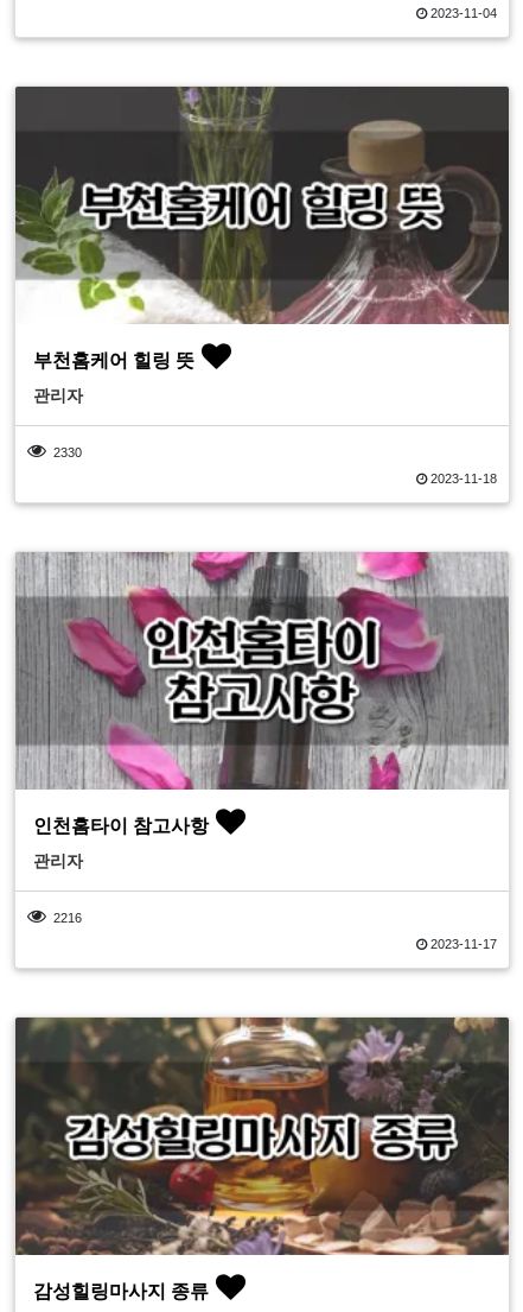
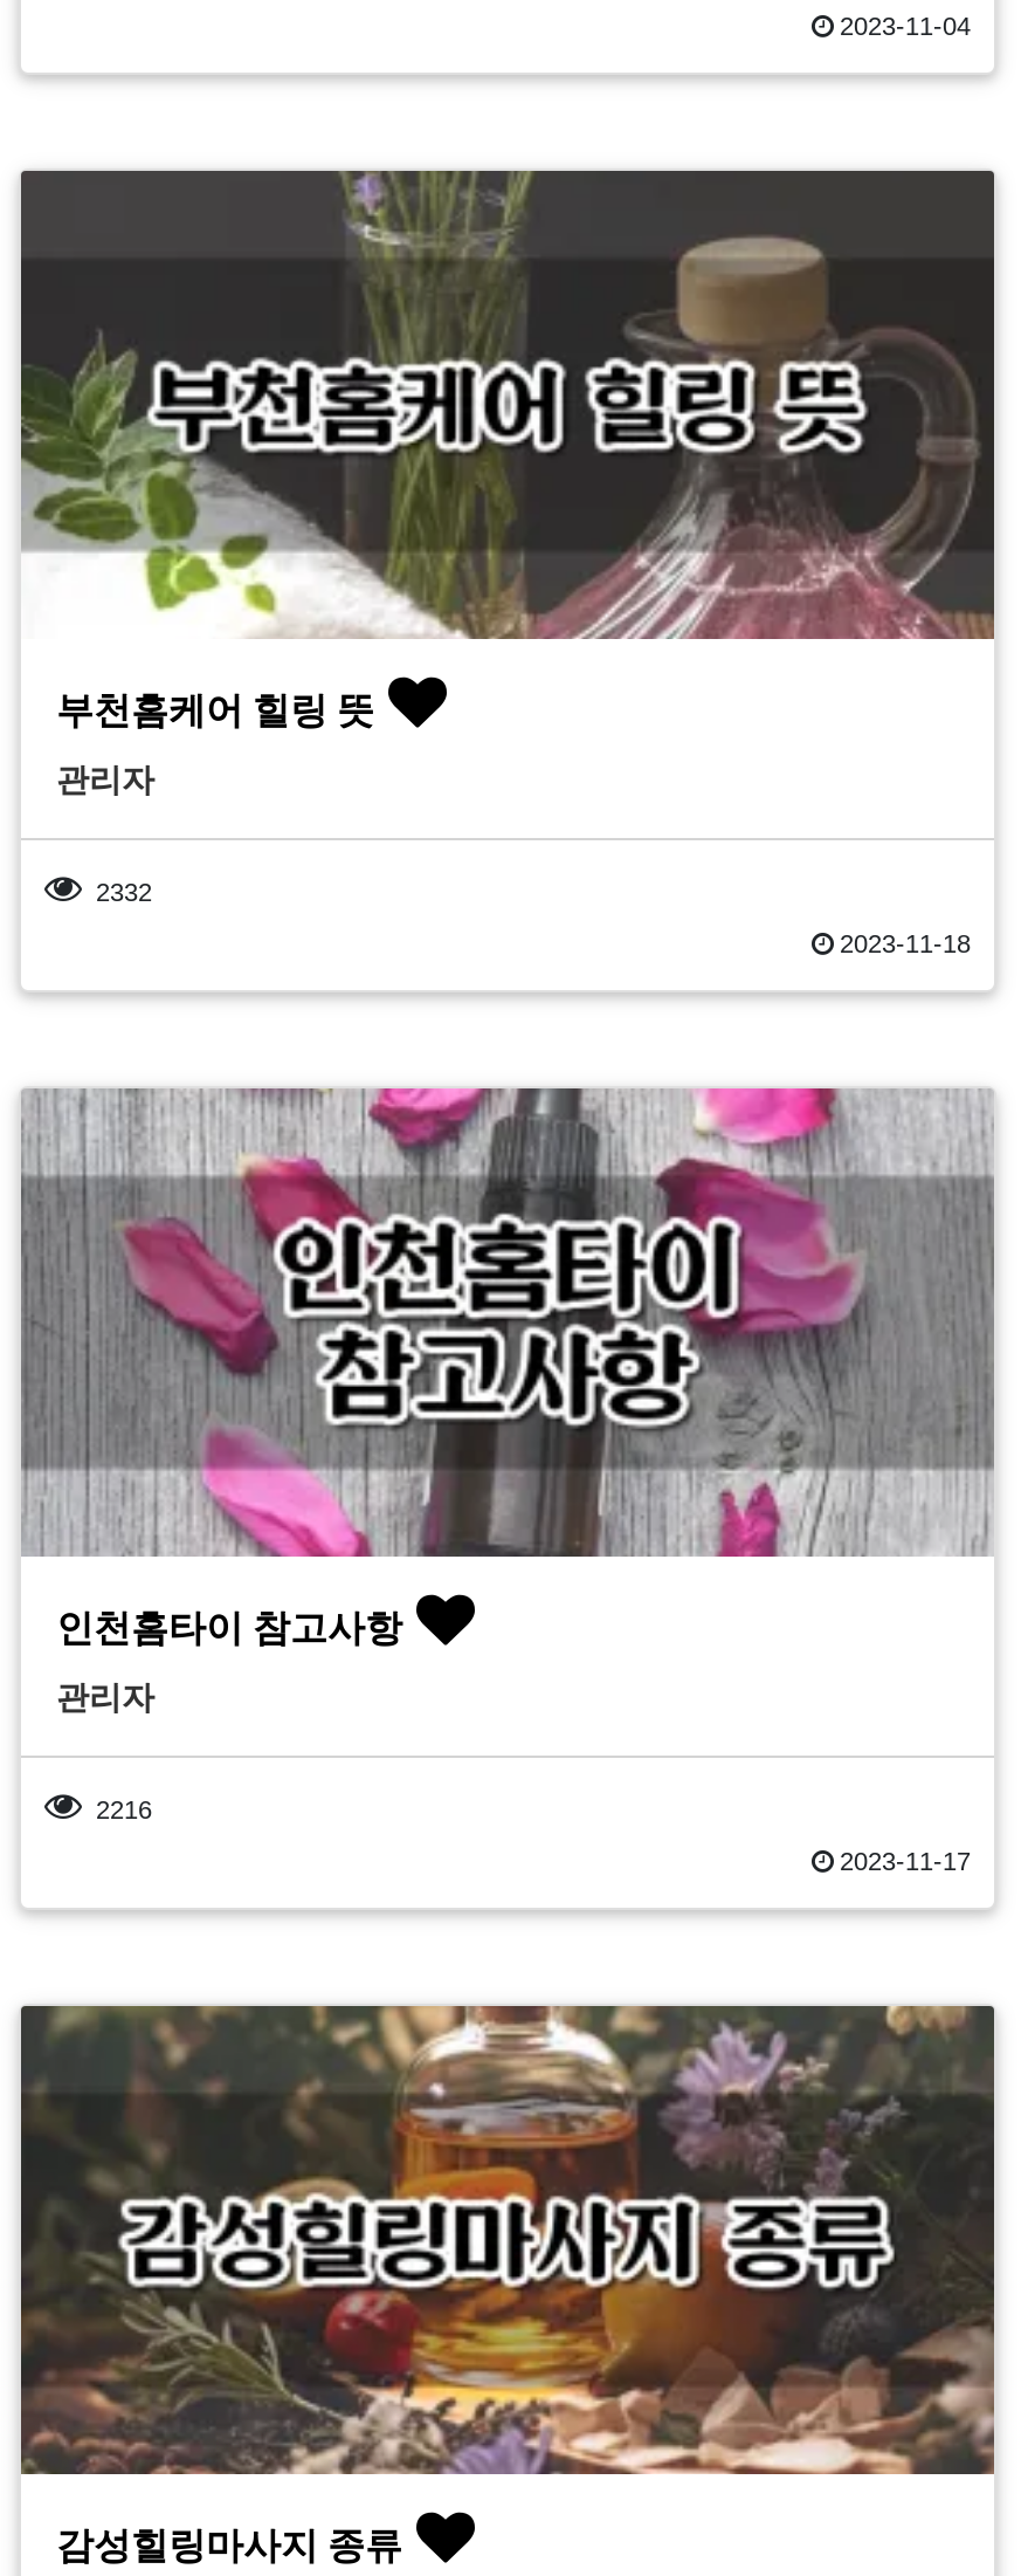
[53,445,82,459] 2330 -> [96,878,152,906] 2332

